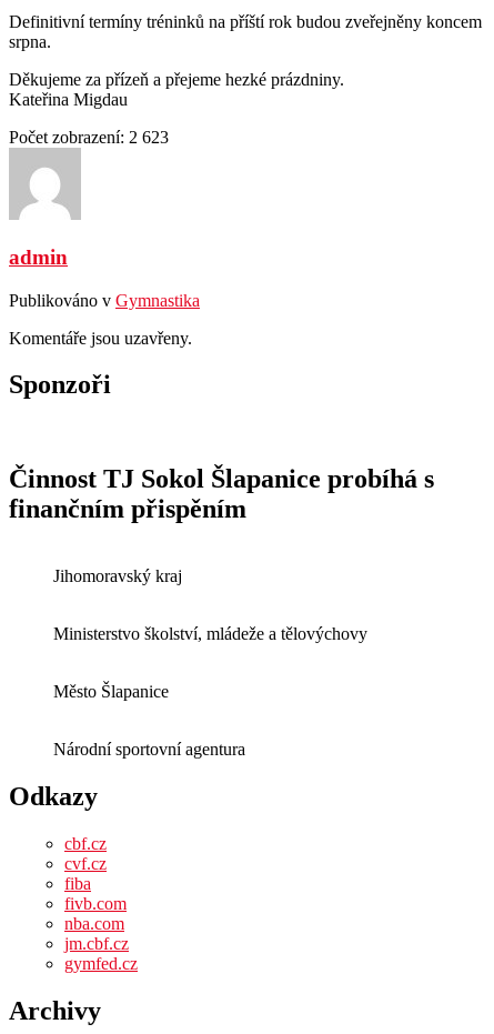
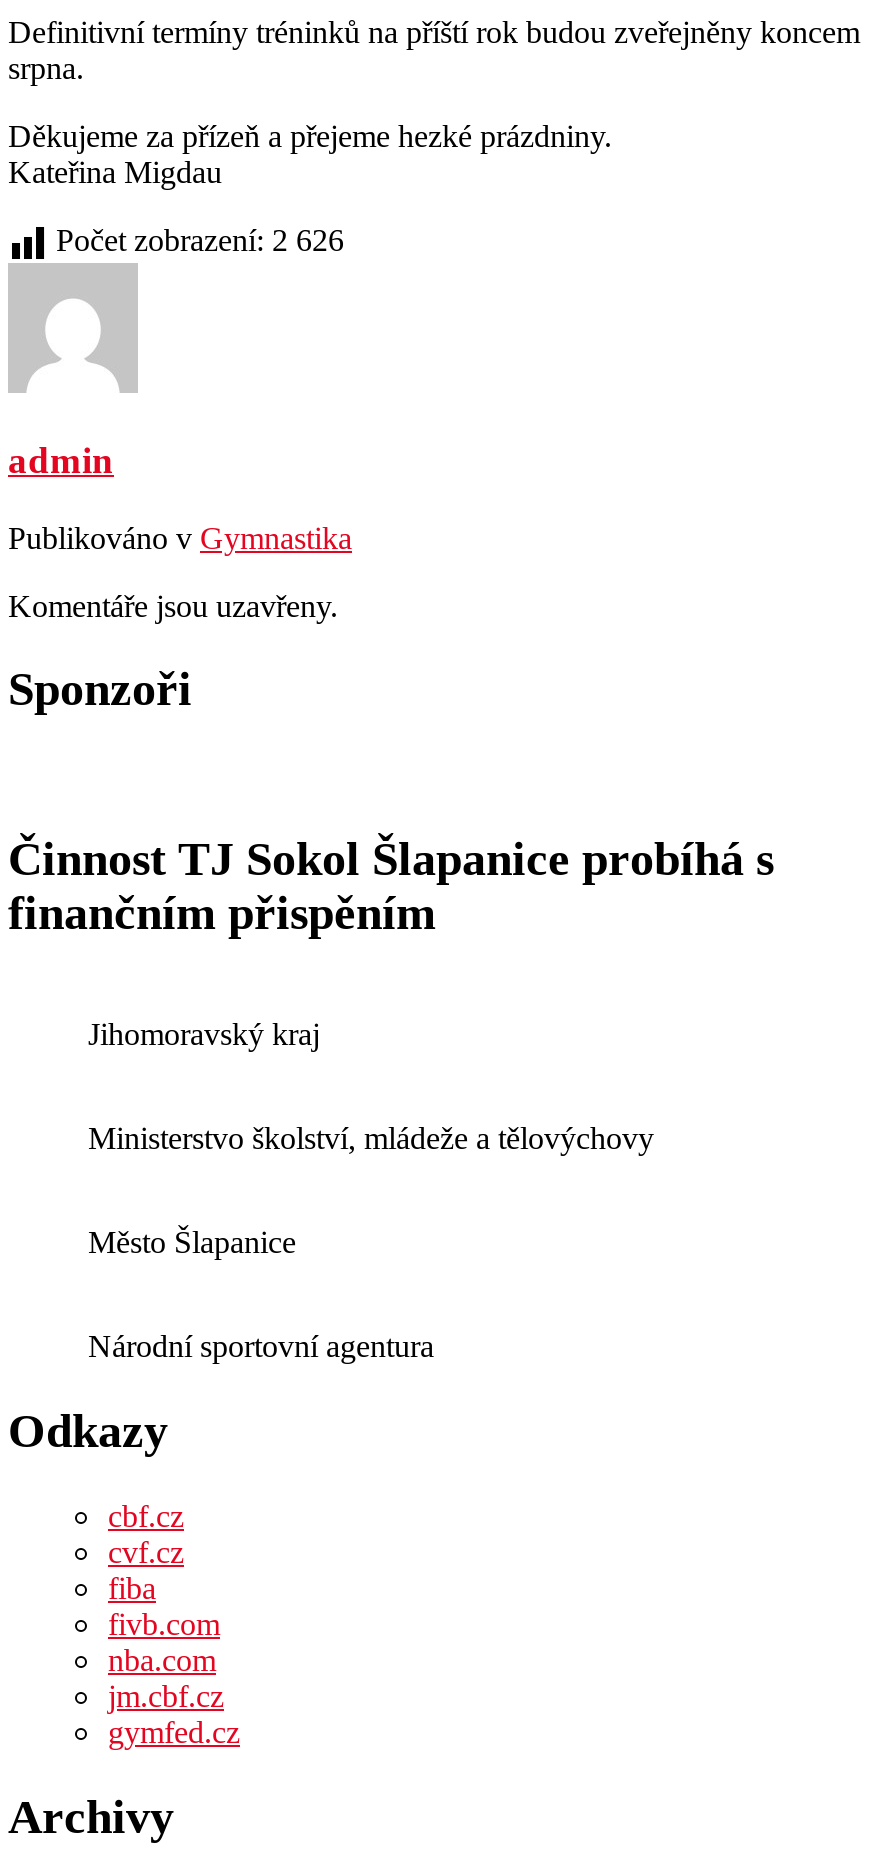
[9,128,169,147] Počet zobrazení: 2 623 -> [56,223,344,257] Počet zobrazení: 2 626

